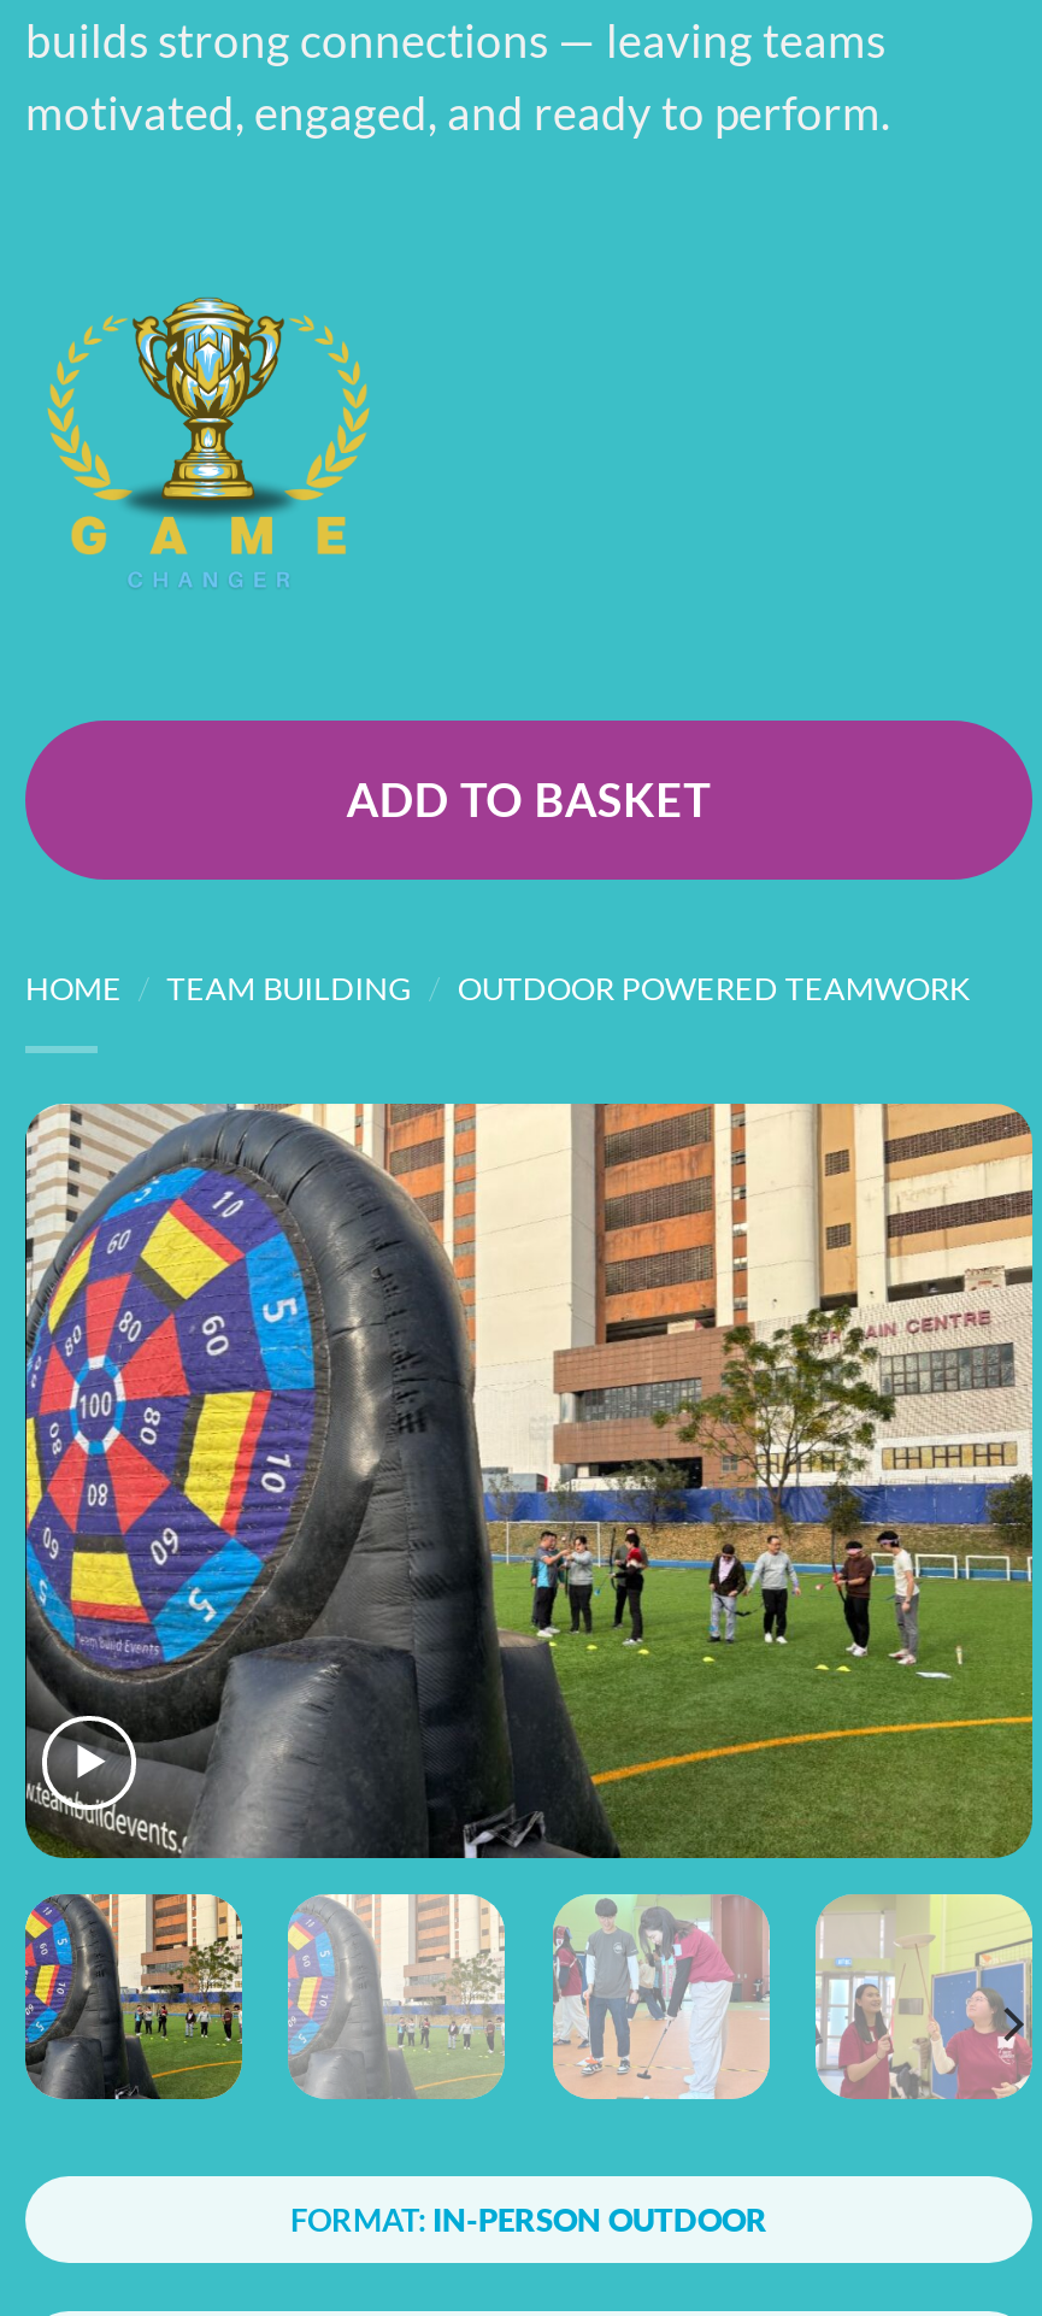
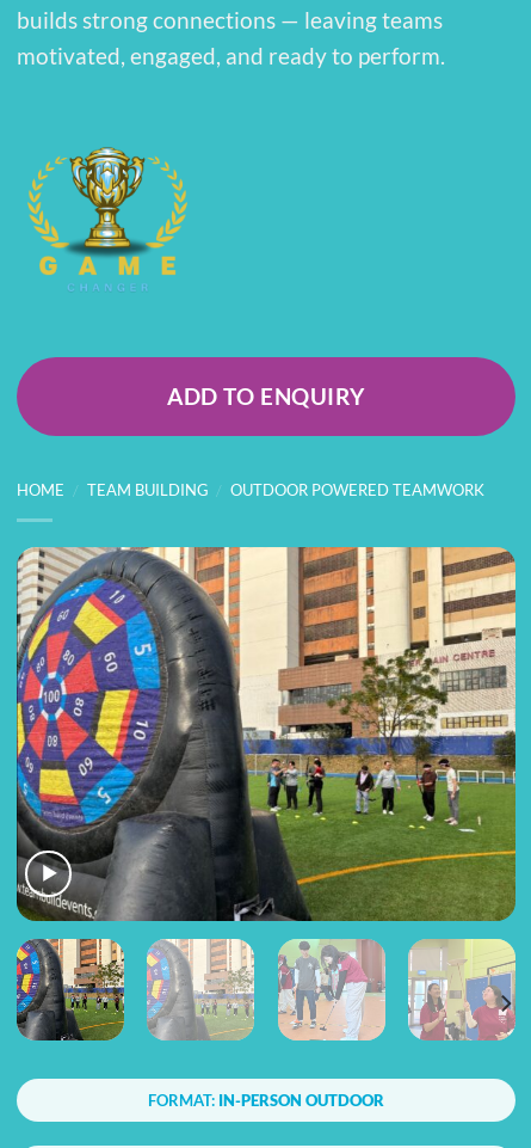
[346,771,711,827] ADD TO BASKET -> [167,382,365,410] ADD TO ENQUIRY

